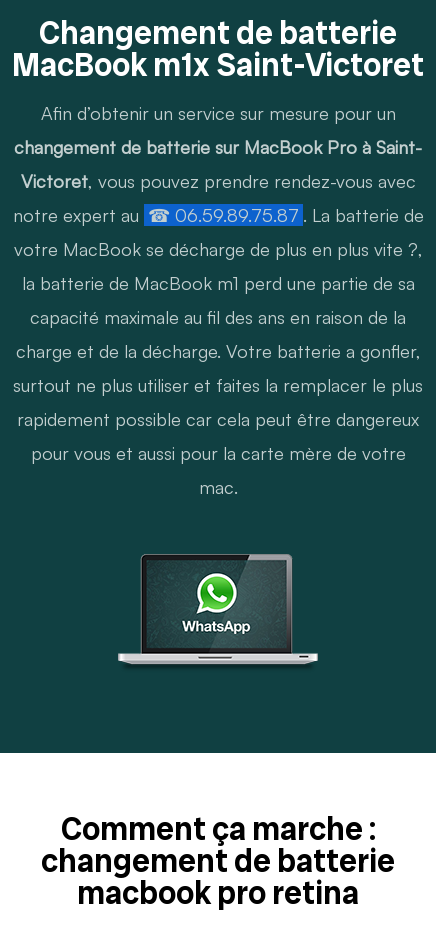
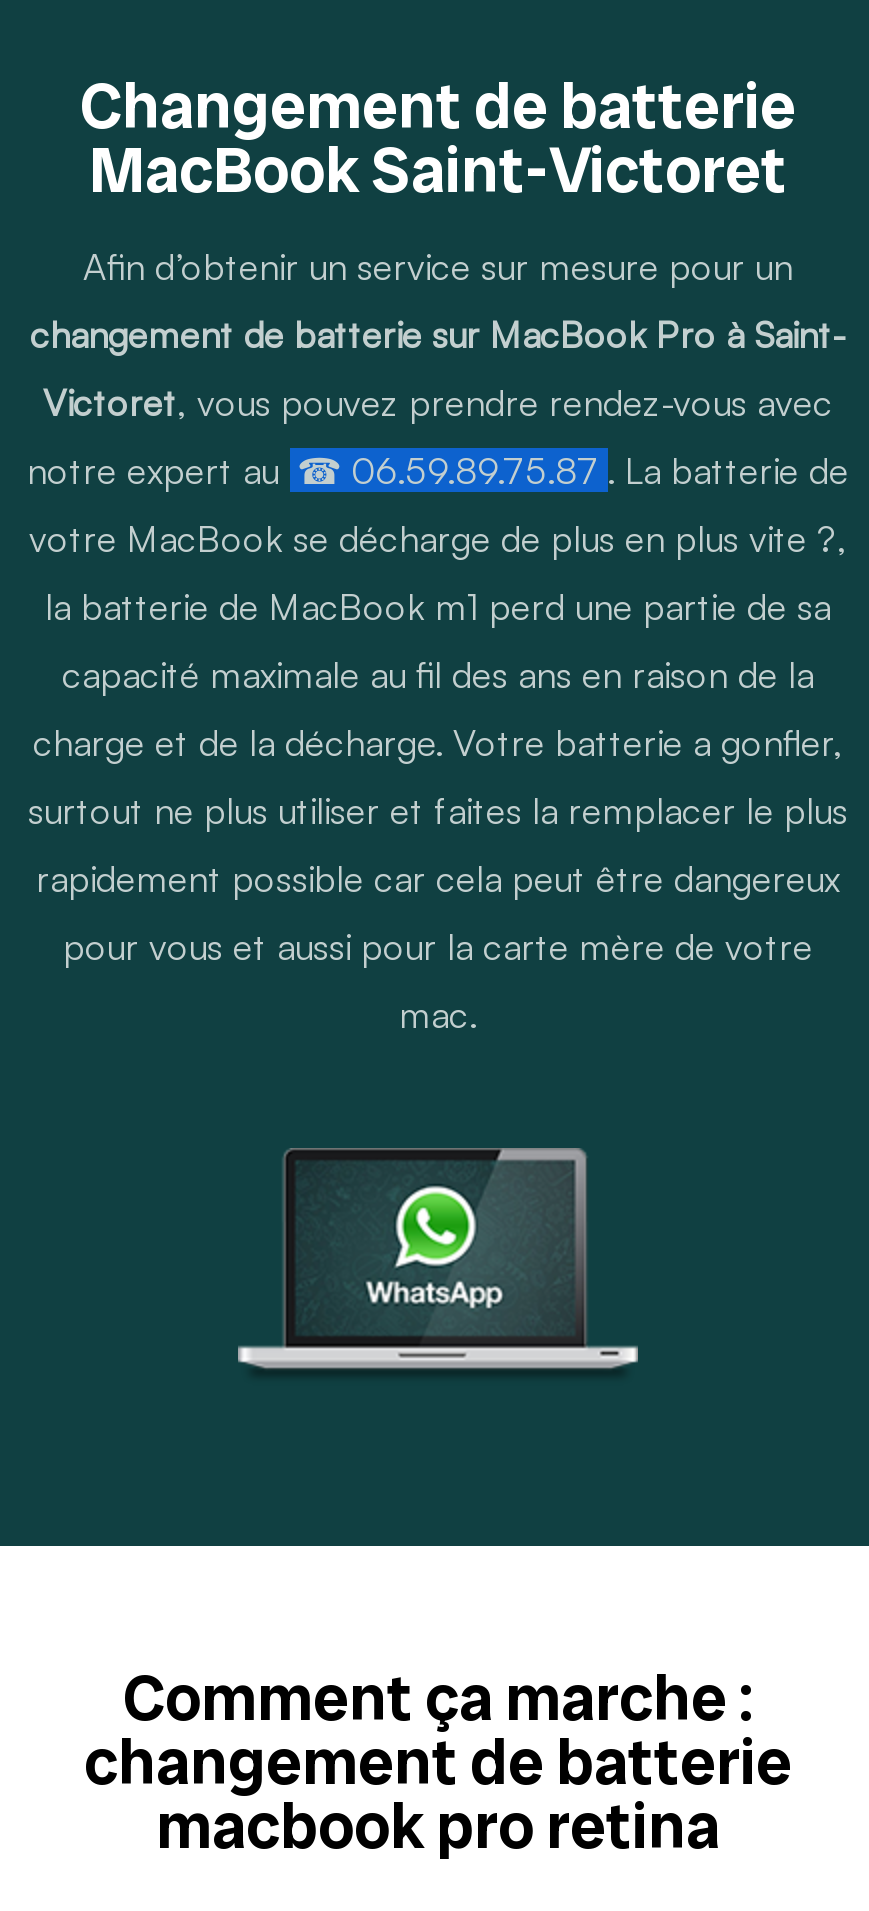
[12,44,424,86] MacBook m1x Saint-Victoret -> [89,127,787,211] MacBook Saint-Victoret

